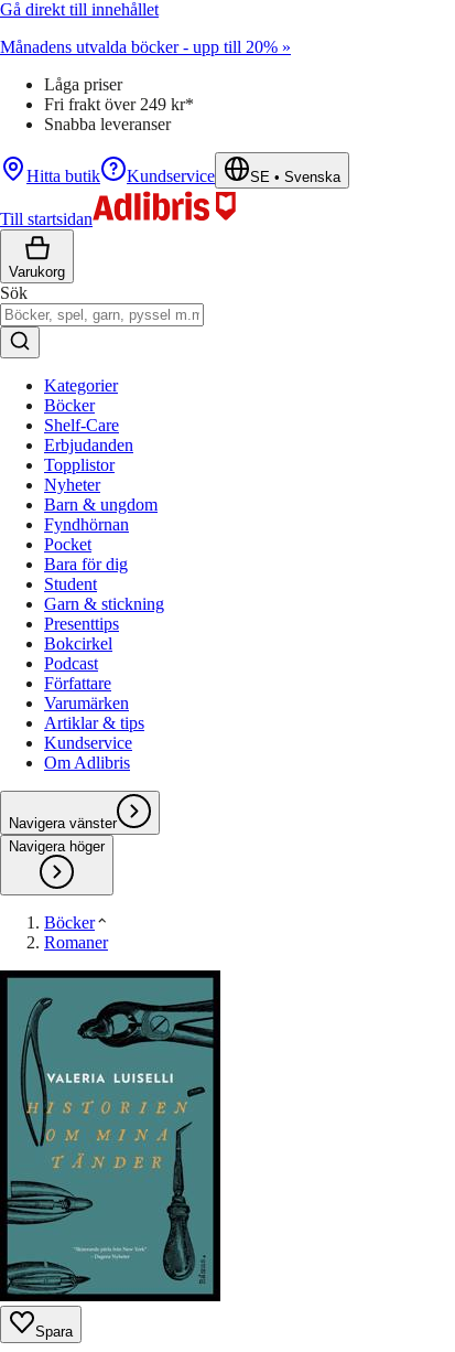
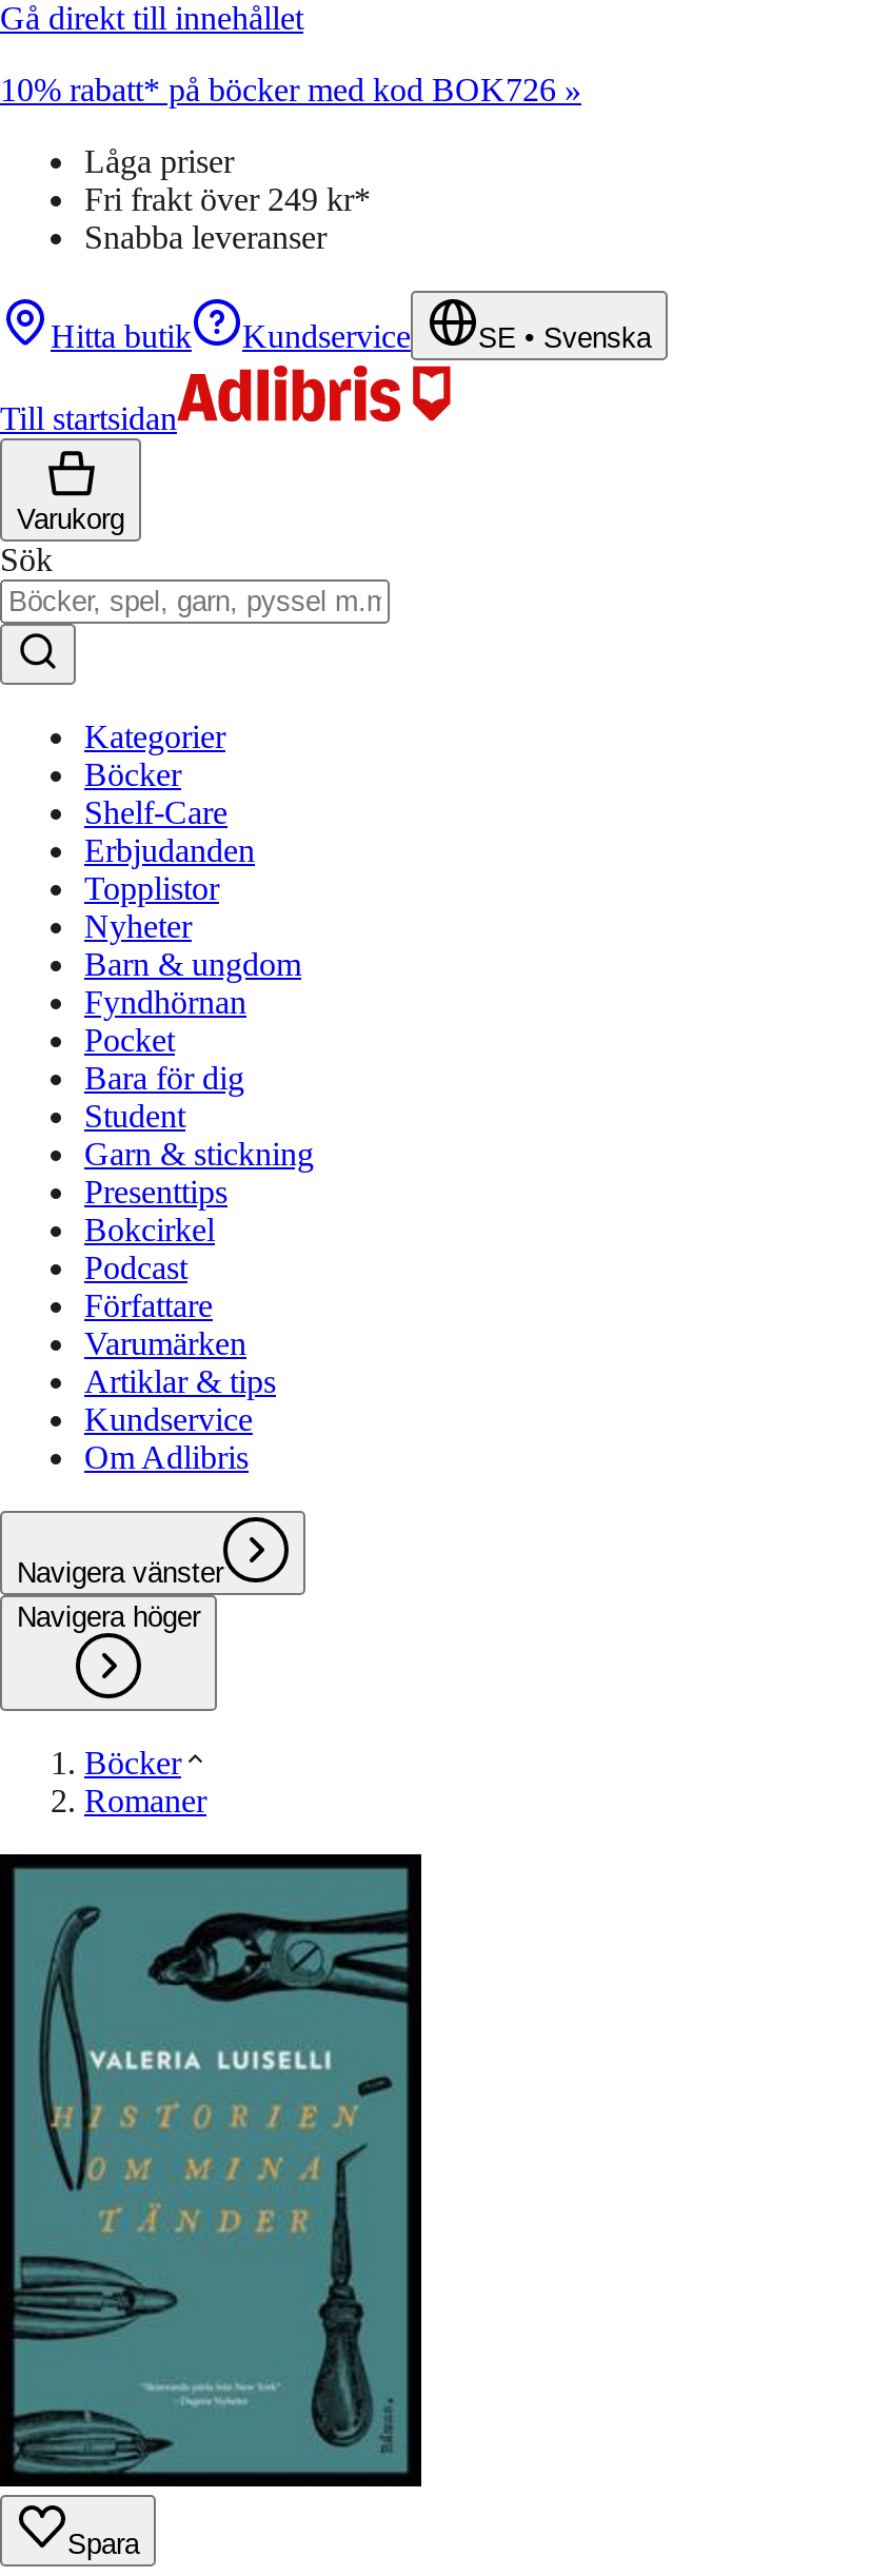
[0,37,291,56] Månadens utvalda böcker - upp till 20% » -> [0,72,581,107] 10% rabatt* på böcker med kod BOK726 »

